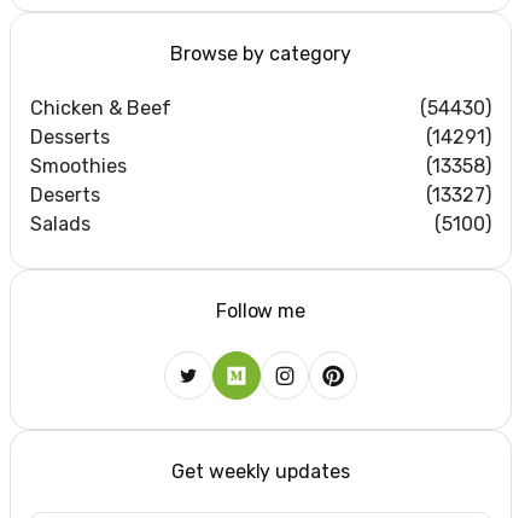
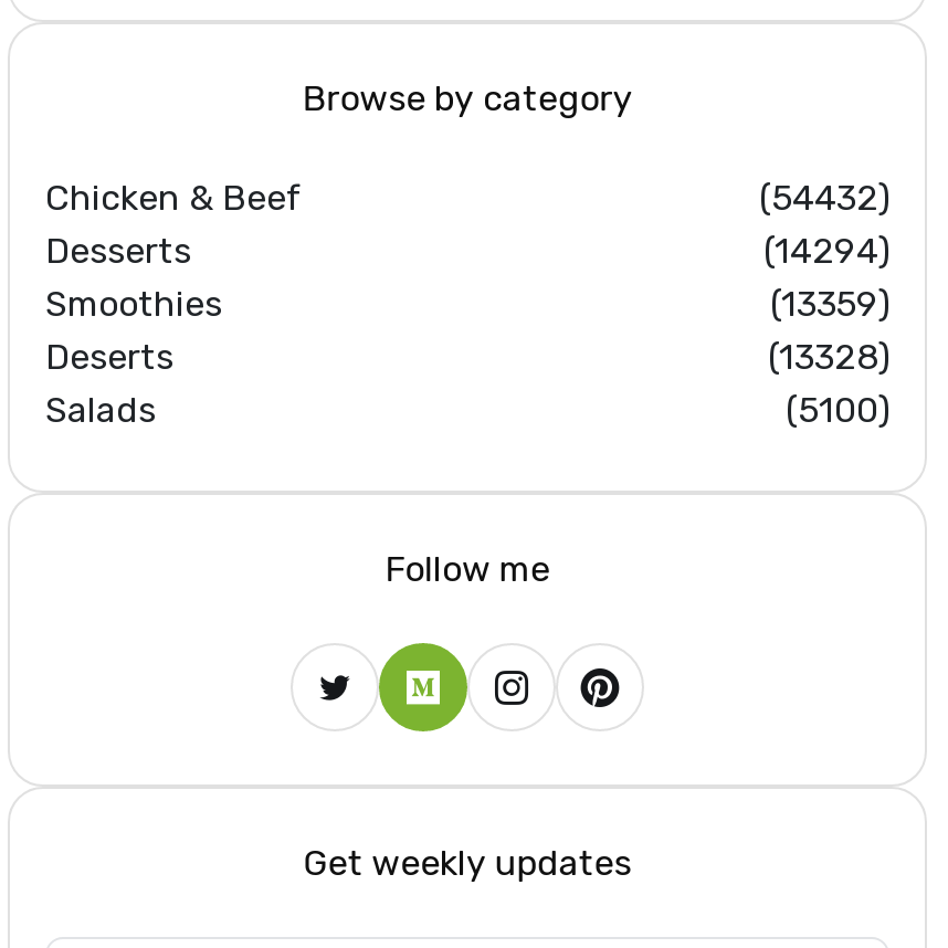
[420,97,491,120] (54430) -> [759,178,889,220] (54432)
[426,126,491,149] (14291) -> [763,231,889,273] (14294)
[426,155,491,178] (13358) -> [770,284,889,326] (13359)
[426,184,491,207] (13327) -> [768,337,889,379] (13328)

